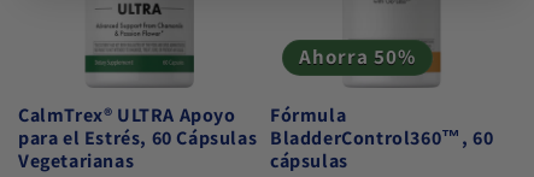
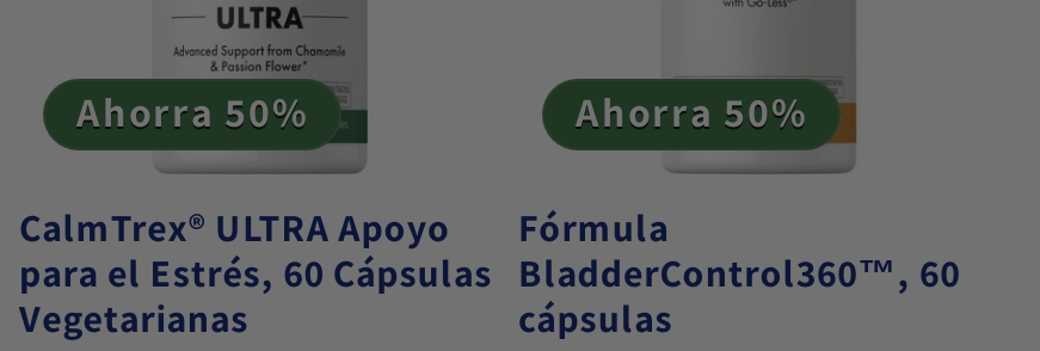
none -> [76,86,308,138] Ahorra 50%

